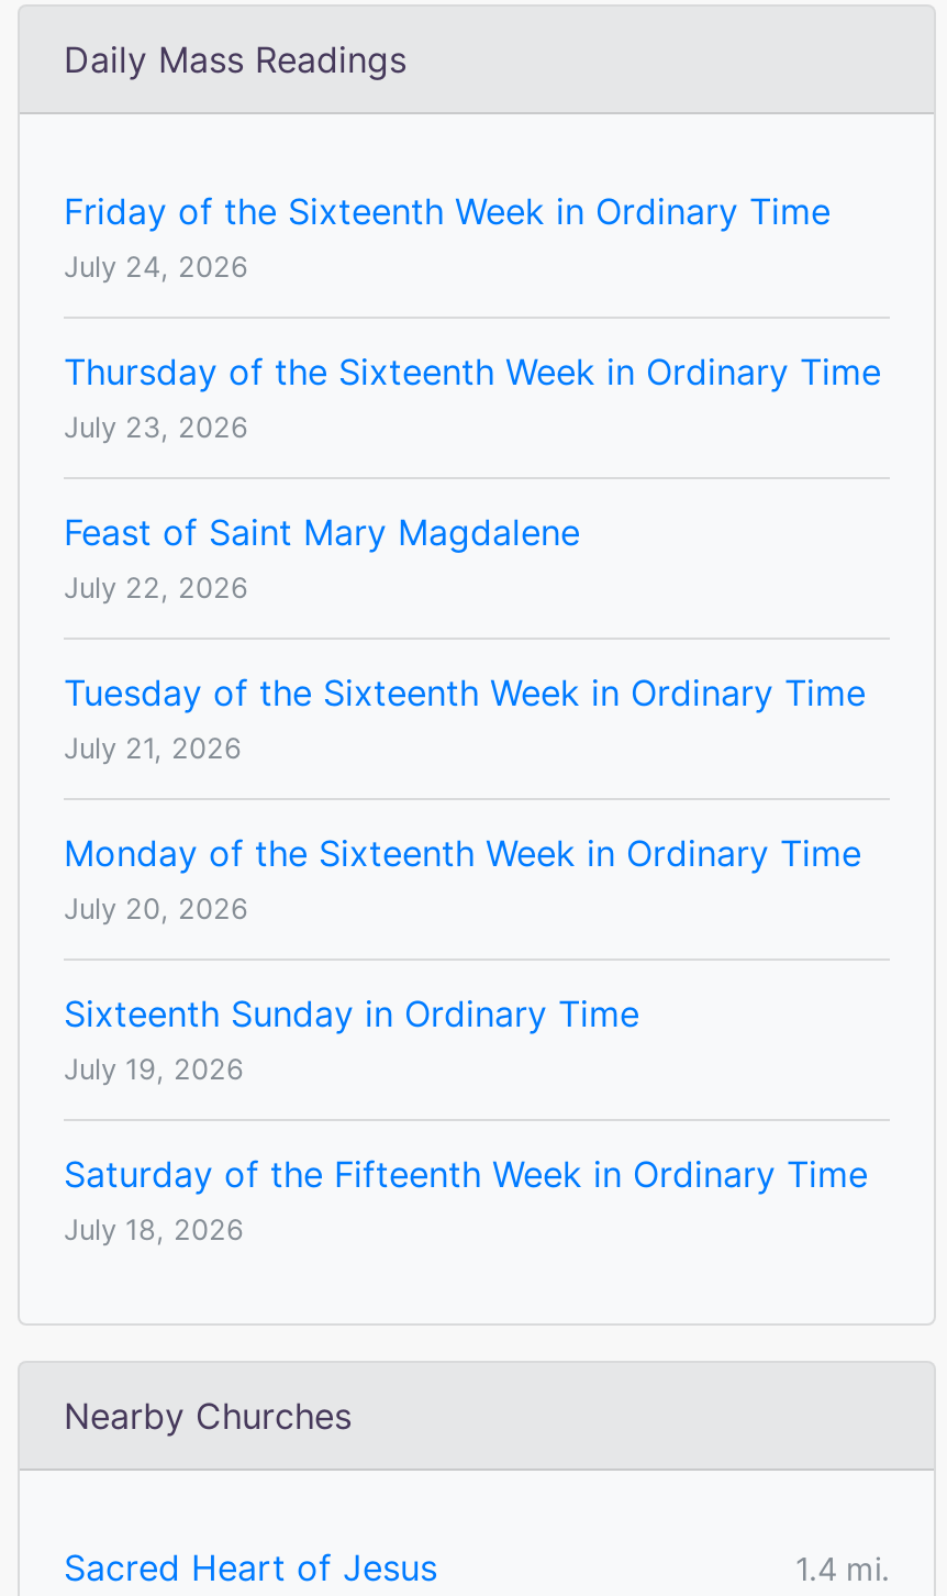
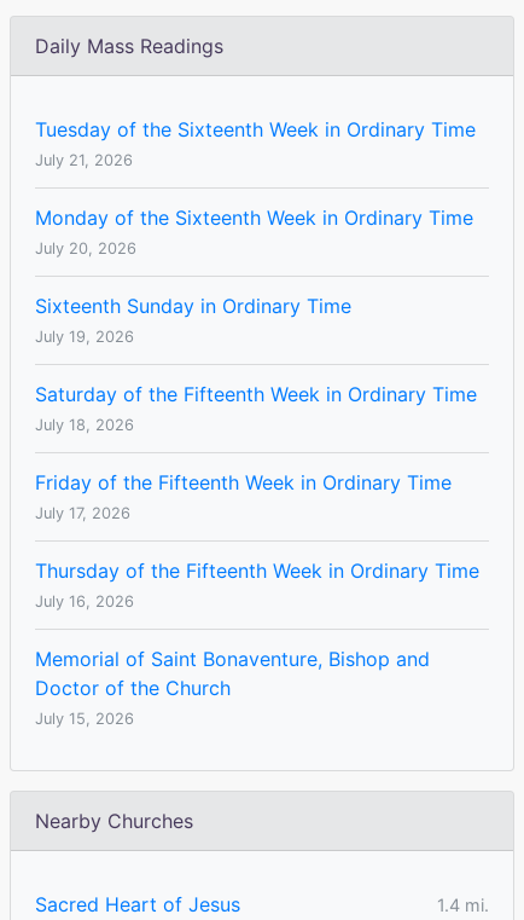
[64,189,881,605] Friday of the Sixteenth Week in Ordinary Time | July 24, 2026 | Thursday of the Sixteenth Week in Ordinary Time | July 23, 2026 | Feast of Saint Mary Magdalene | July 22, 2026 -> none
moved [64,671,868,1247] -> [35,118,477,434]: Tuesday of the Sixteenth Week in Ordinary Time | July 21, 2026 | Monday of the Sixteenth Week in Ordinary Time | July 20, 2026 | Sixteenth Sunday in Ordinary Time | July 19, 2026 | Saturday of the Fifteenth Week in Ordinary Time | July 18, 2026
none -> [35,471,479,728] Friday of the Fifteenth Week in Ordinary Time | July 17, 2026 | Thursday of the Fifteenth Week in Ordinary Time | July 16, 2026 | Memorial of Saint Bonaventure, Bishop and | Doctor of the Church | July 15, 2026

